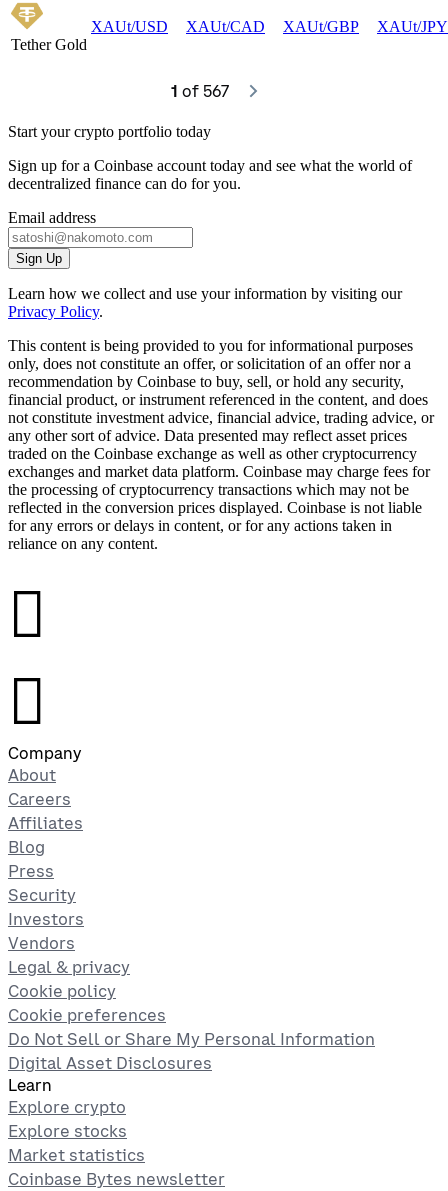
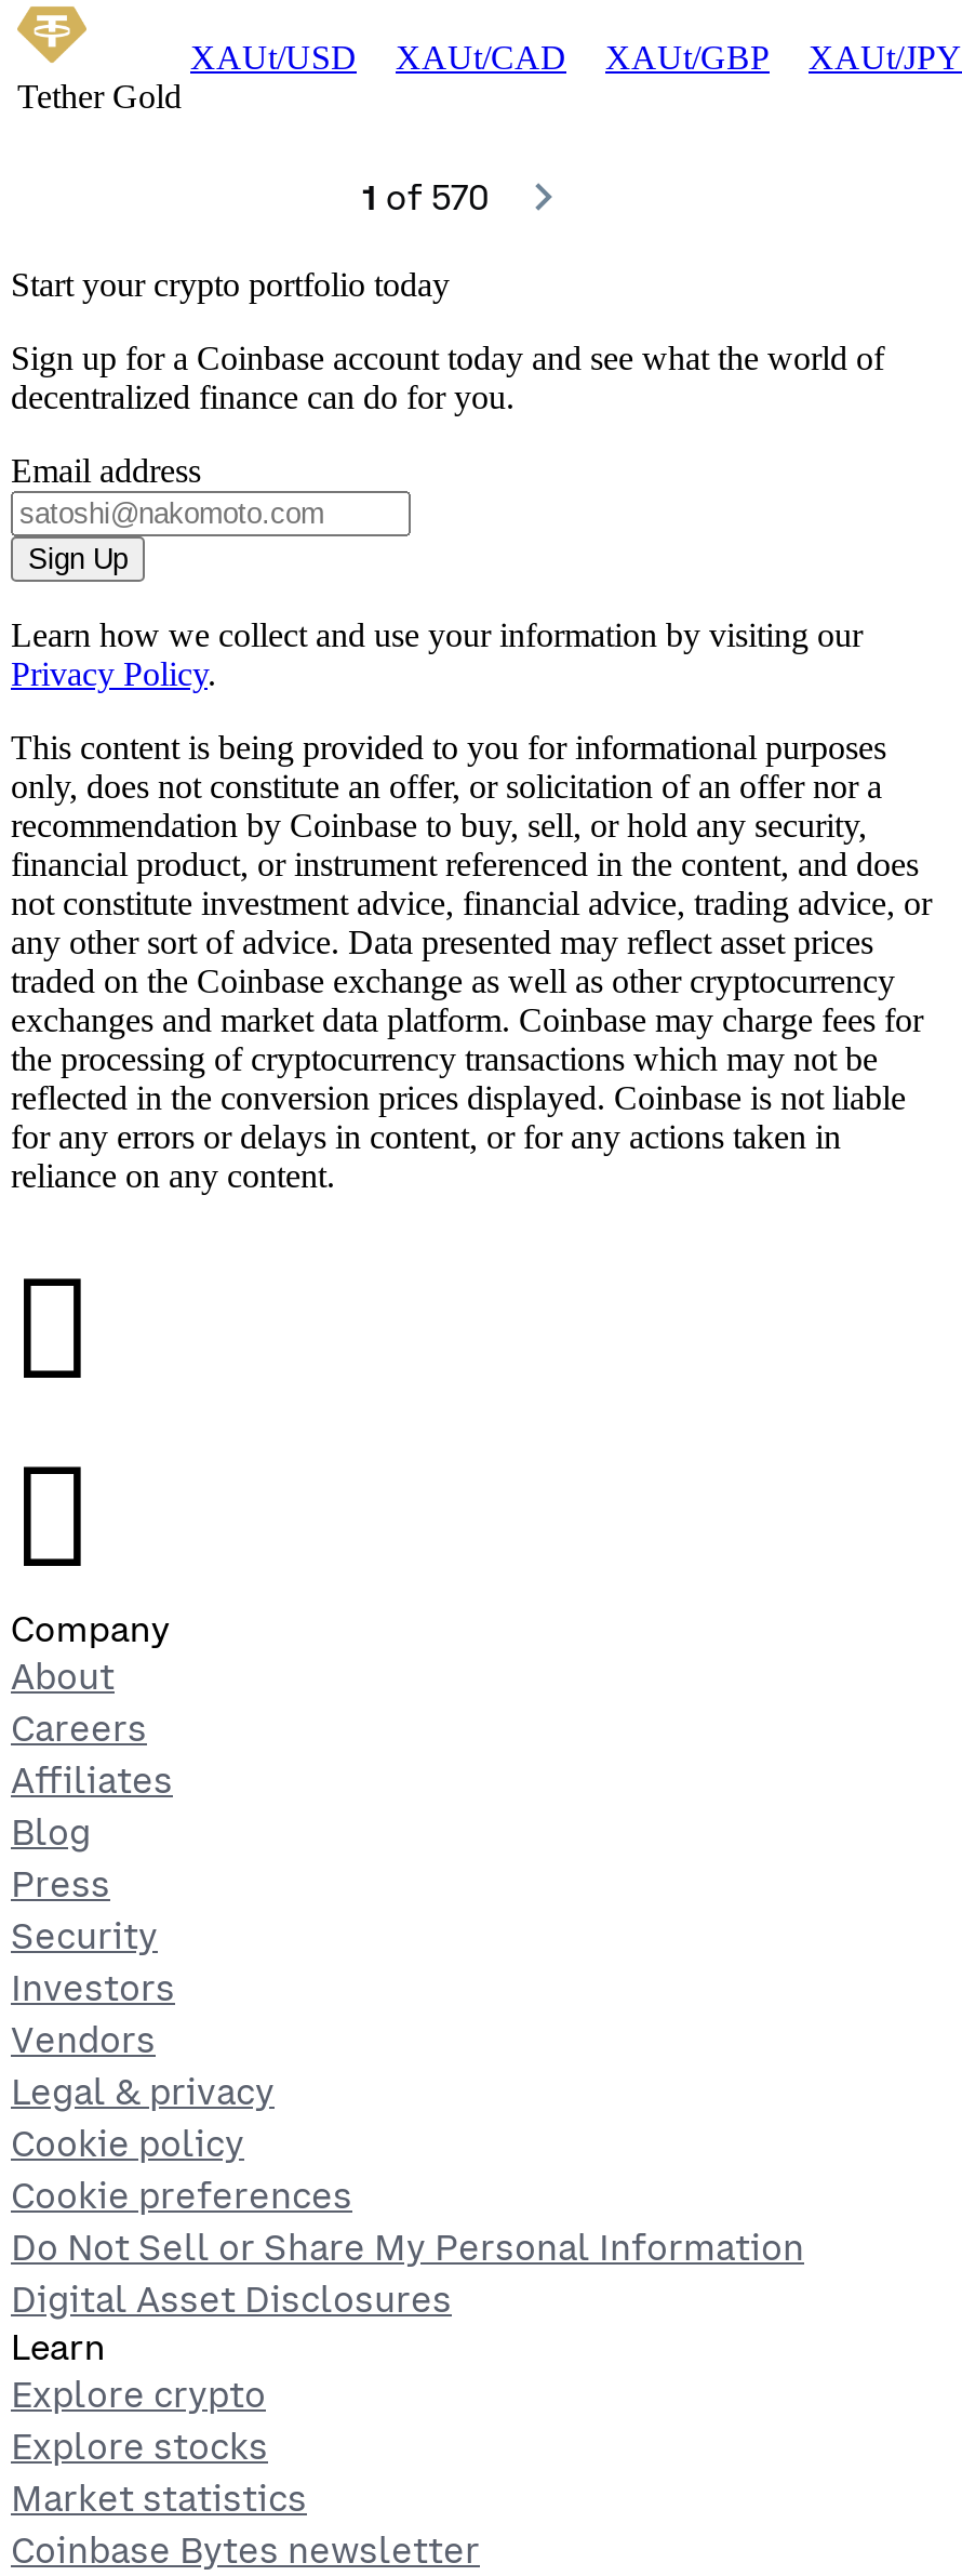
[171,80,229,100] 1 of 567 -> [362,174,490,217] 1 of 570

